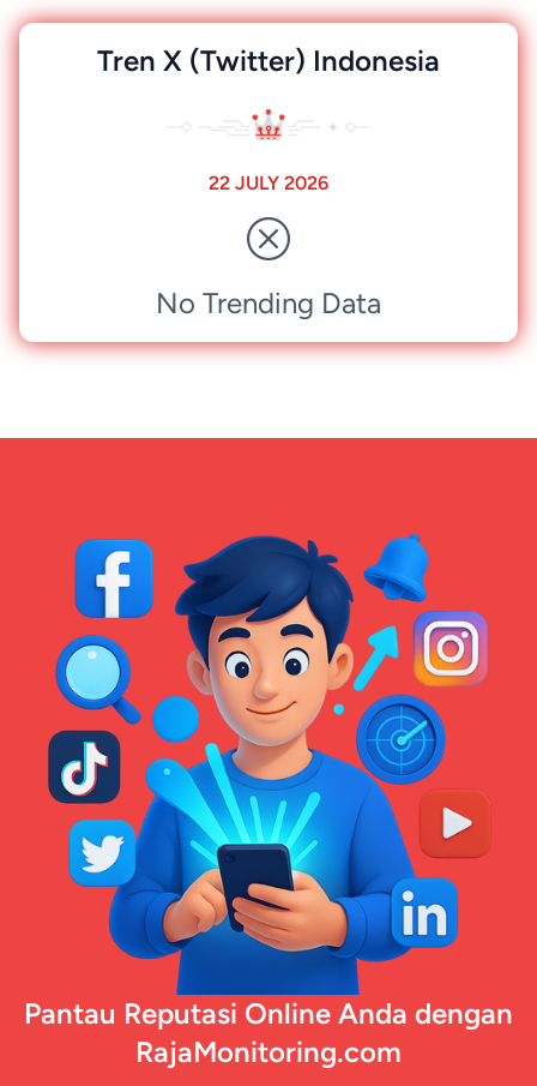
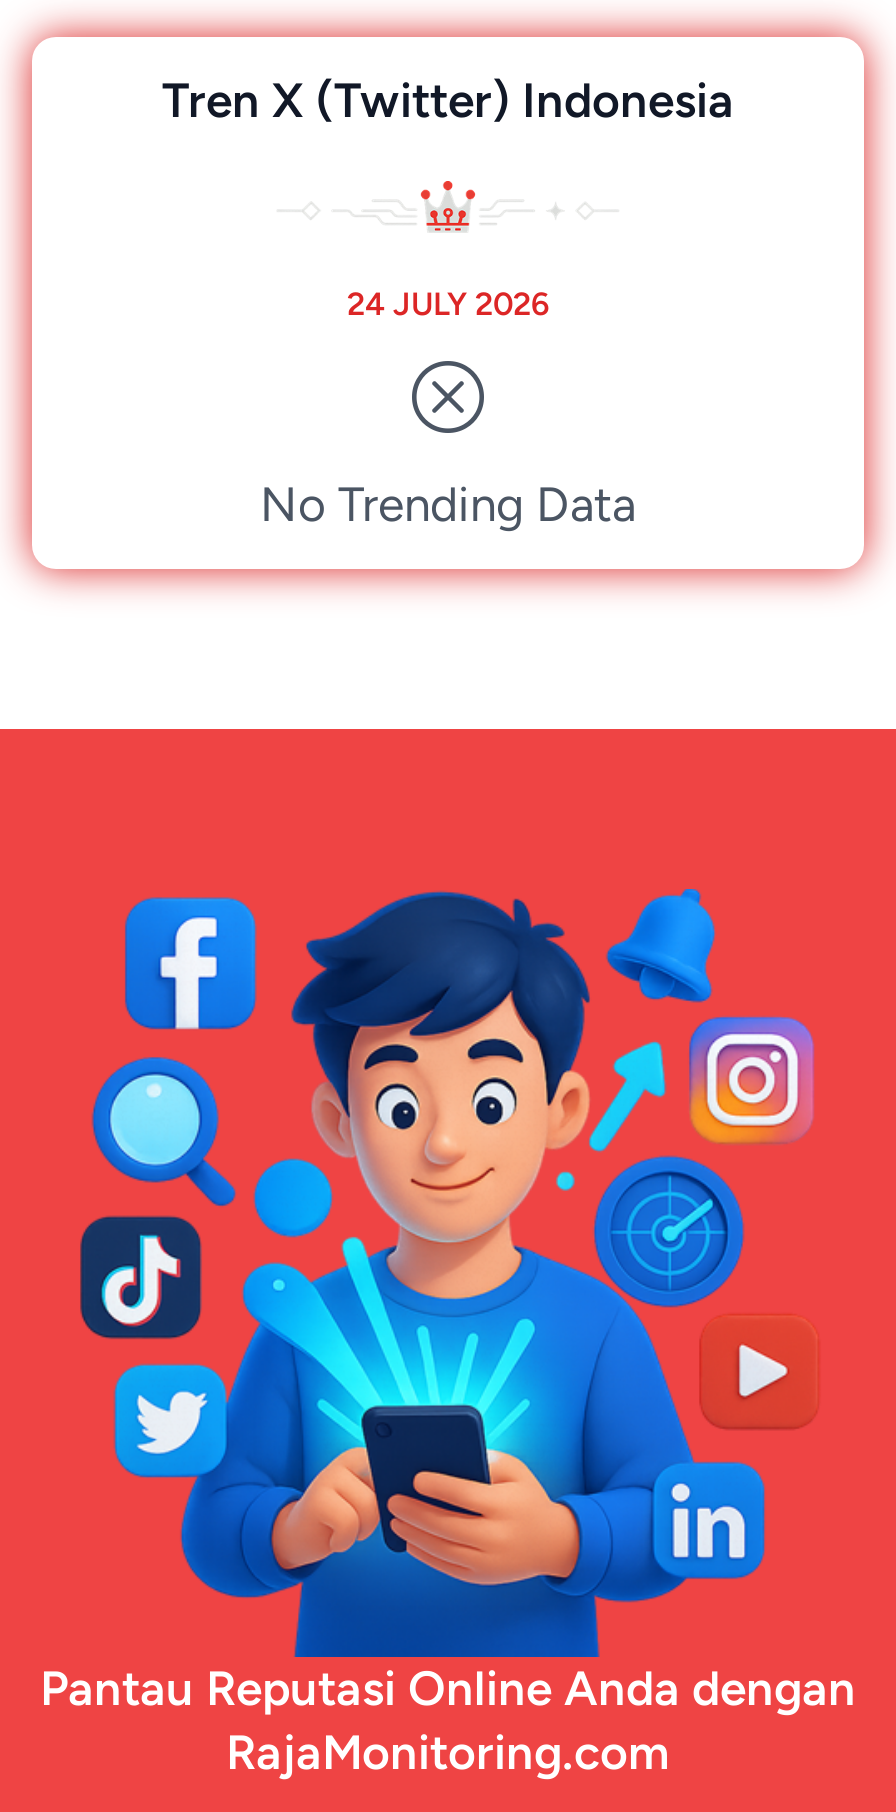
[209,172,328,194] 22 JULY 2026 -> [347,285,549,323] 24 JULY 2026

